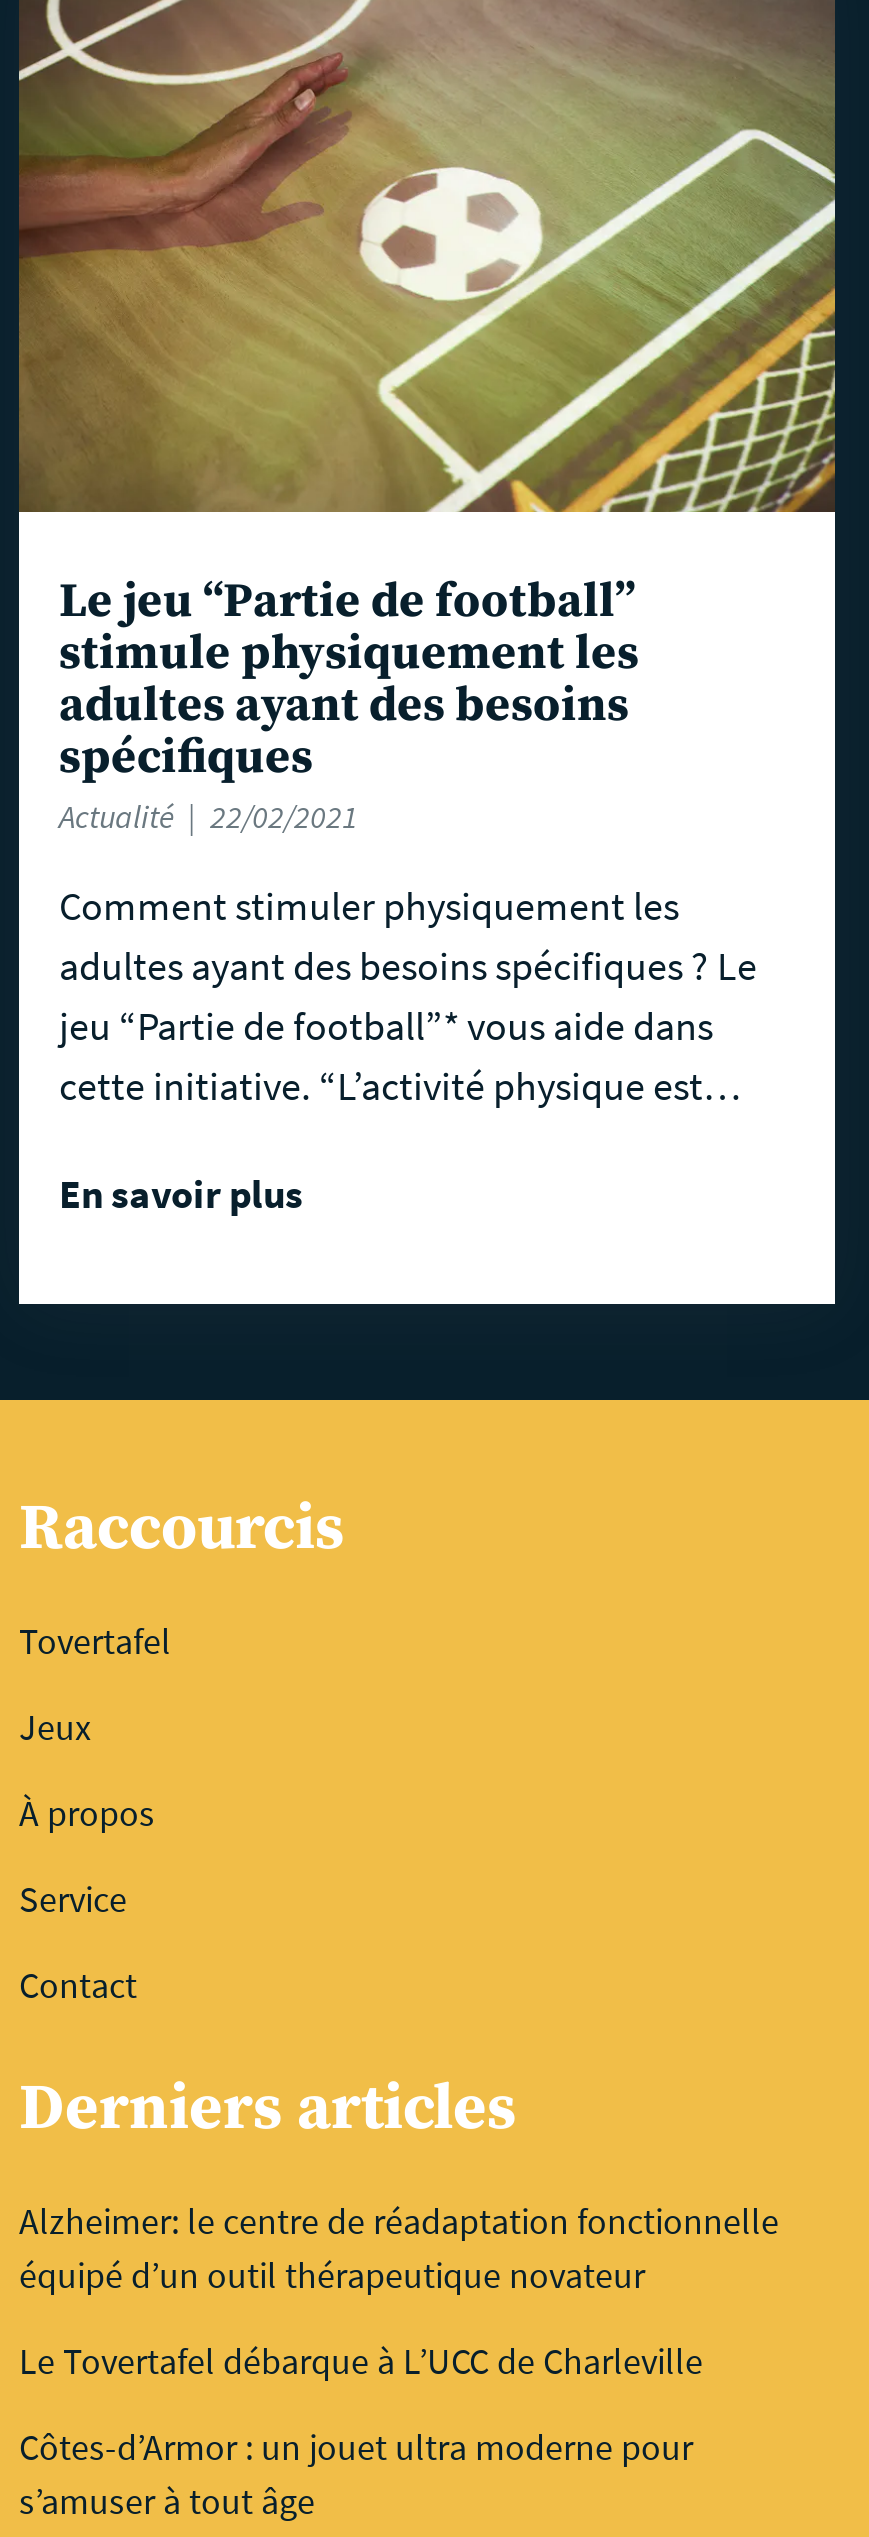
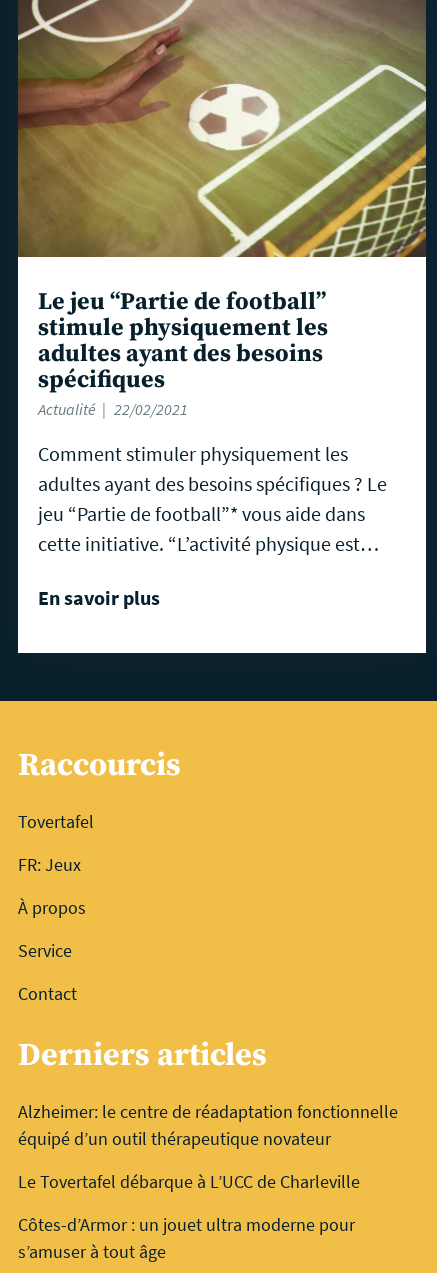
[19,1705,91,1751] Jeux -> [18,853,81,876] FR: Jeux

